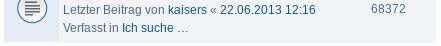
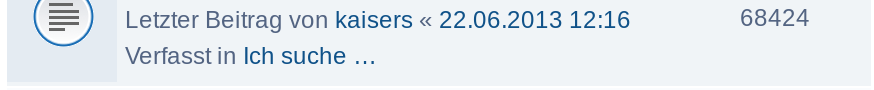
[370,2,405,16] 68372 -> [740,4,810,32] 68424

